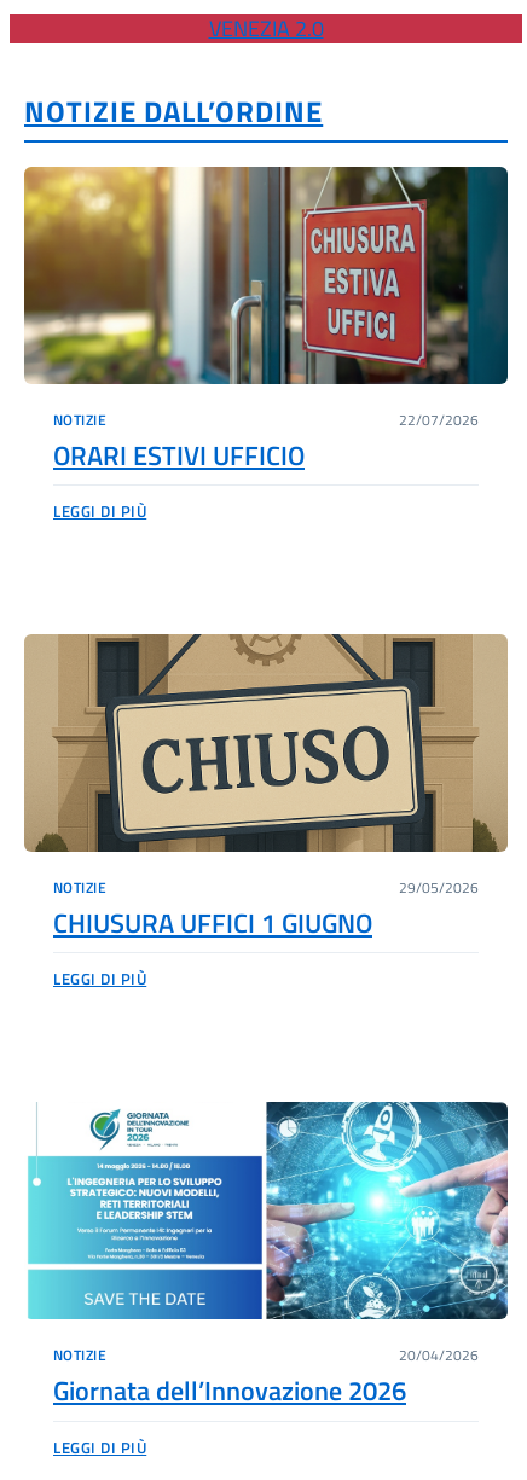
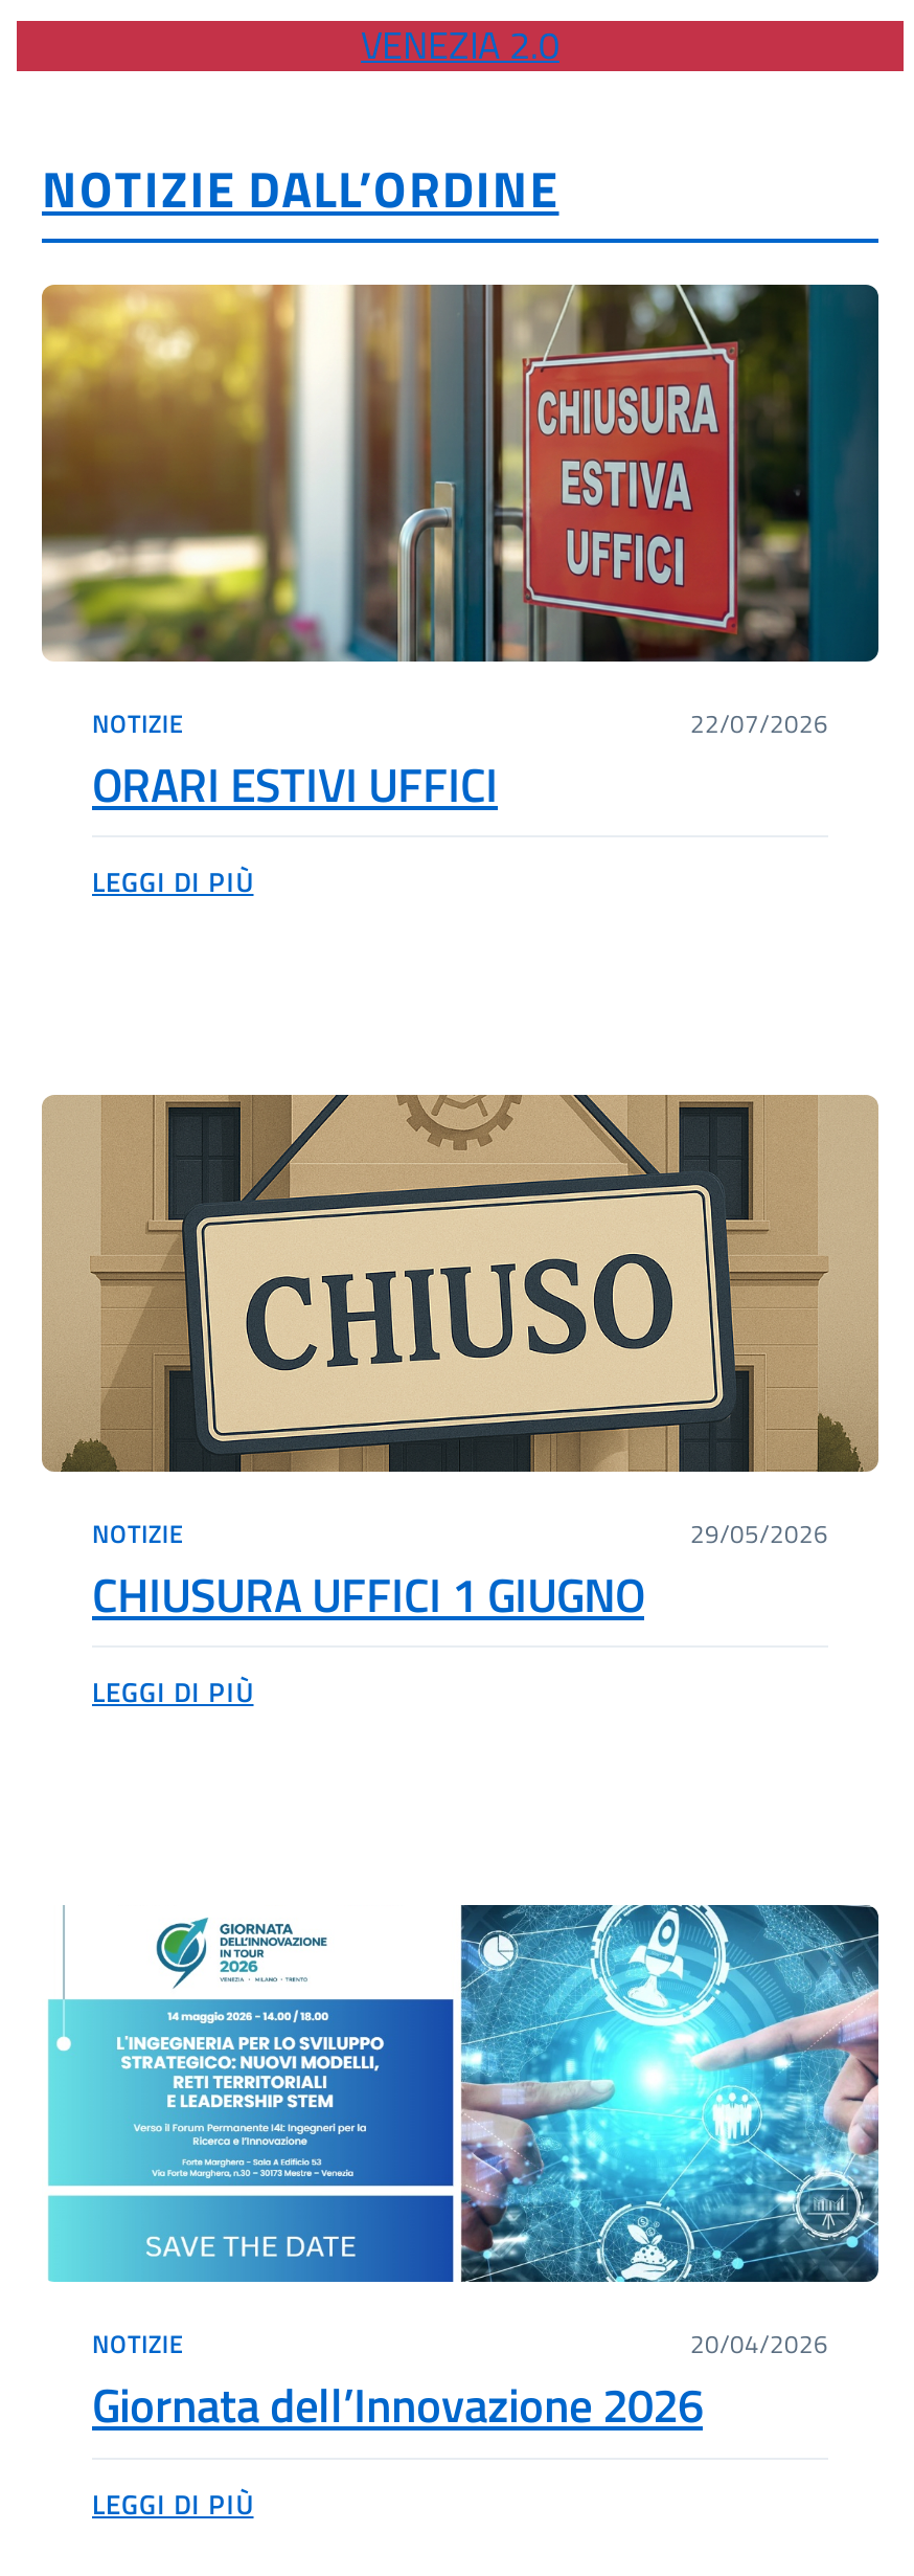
[53,434,305,475] ORARI ESTIVI UFFICIO -> [92,748,498,820] ORARI ESTIVI UFFICI

